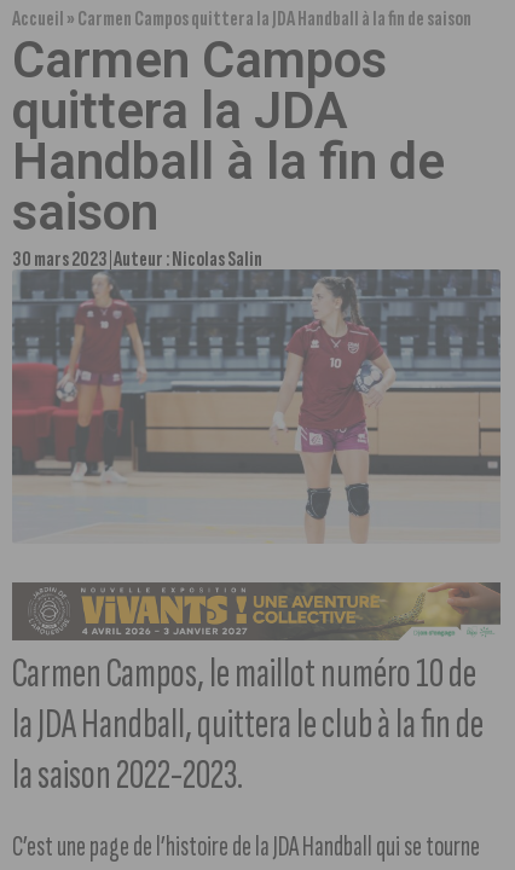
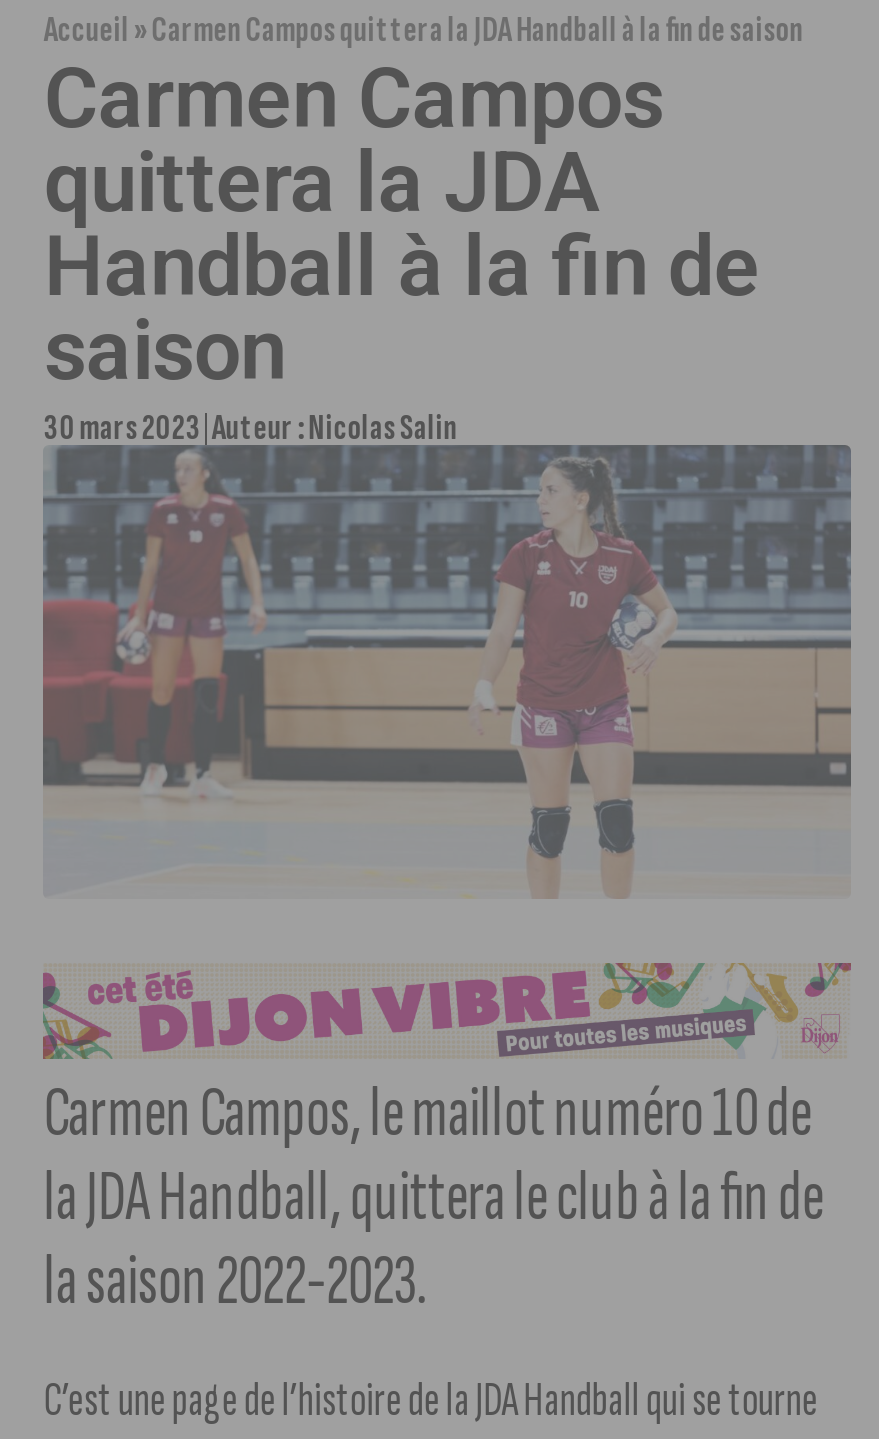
[11,581,502,642] [image] -> [41,961,853,1061] [image]

